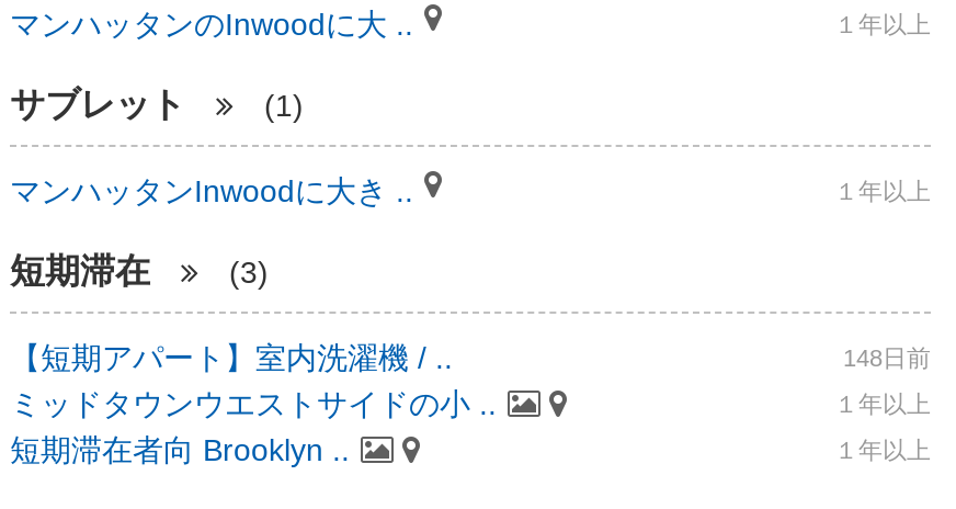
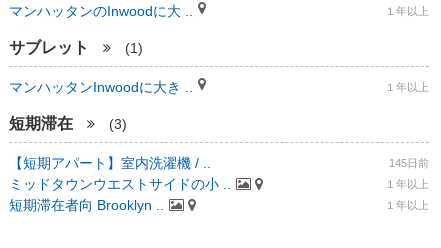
[843,345,931,372] 148日前 -> [389,157,429,169] 145日前

